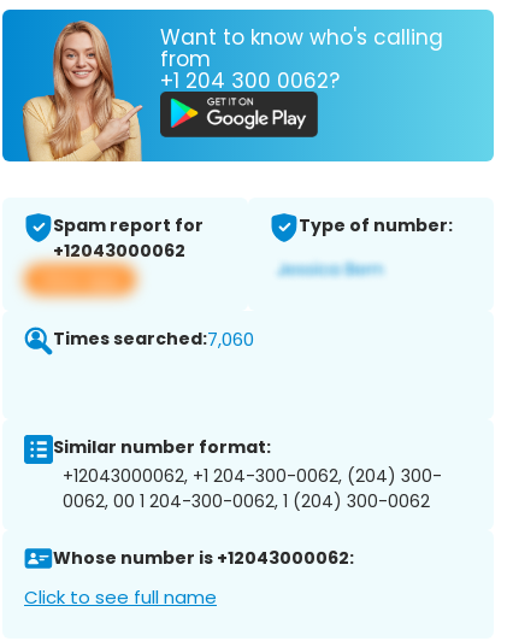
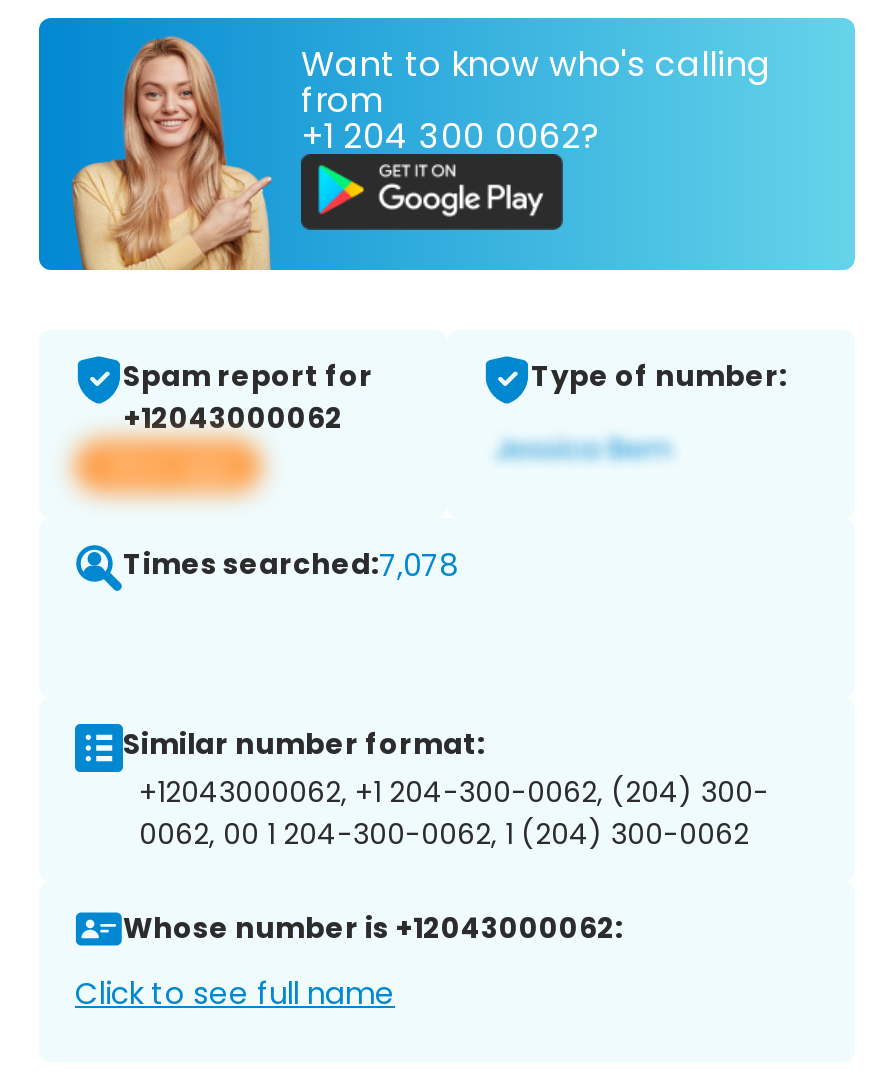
[53,327,254,352] Times searched:7,060 -> [123,544,457,586] Times searched:7,078

